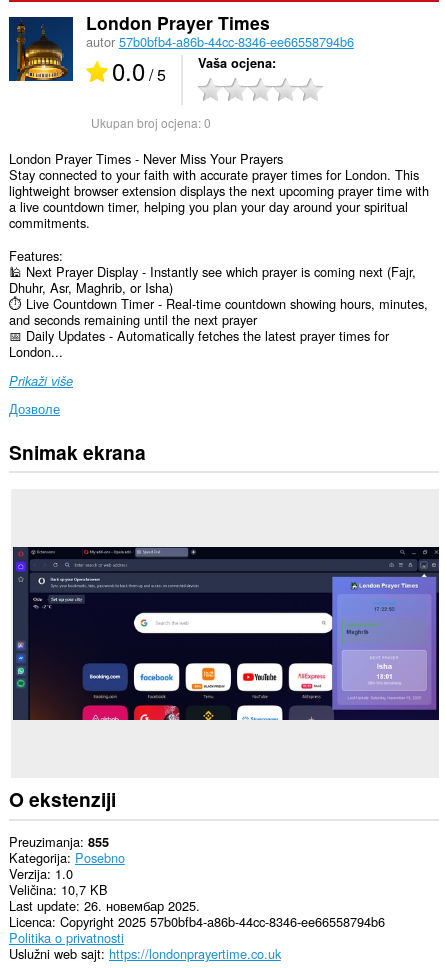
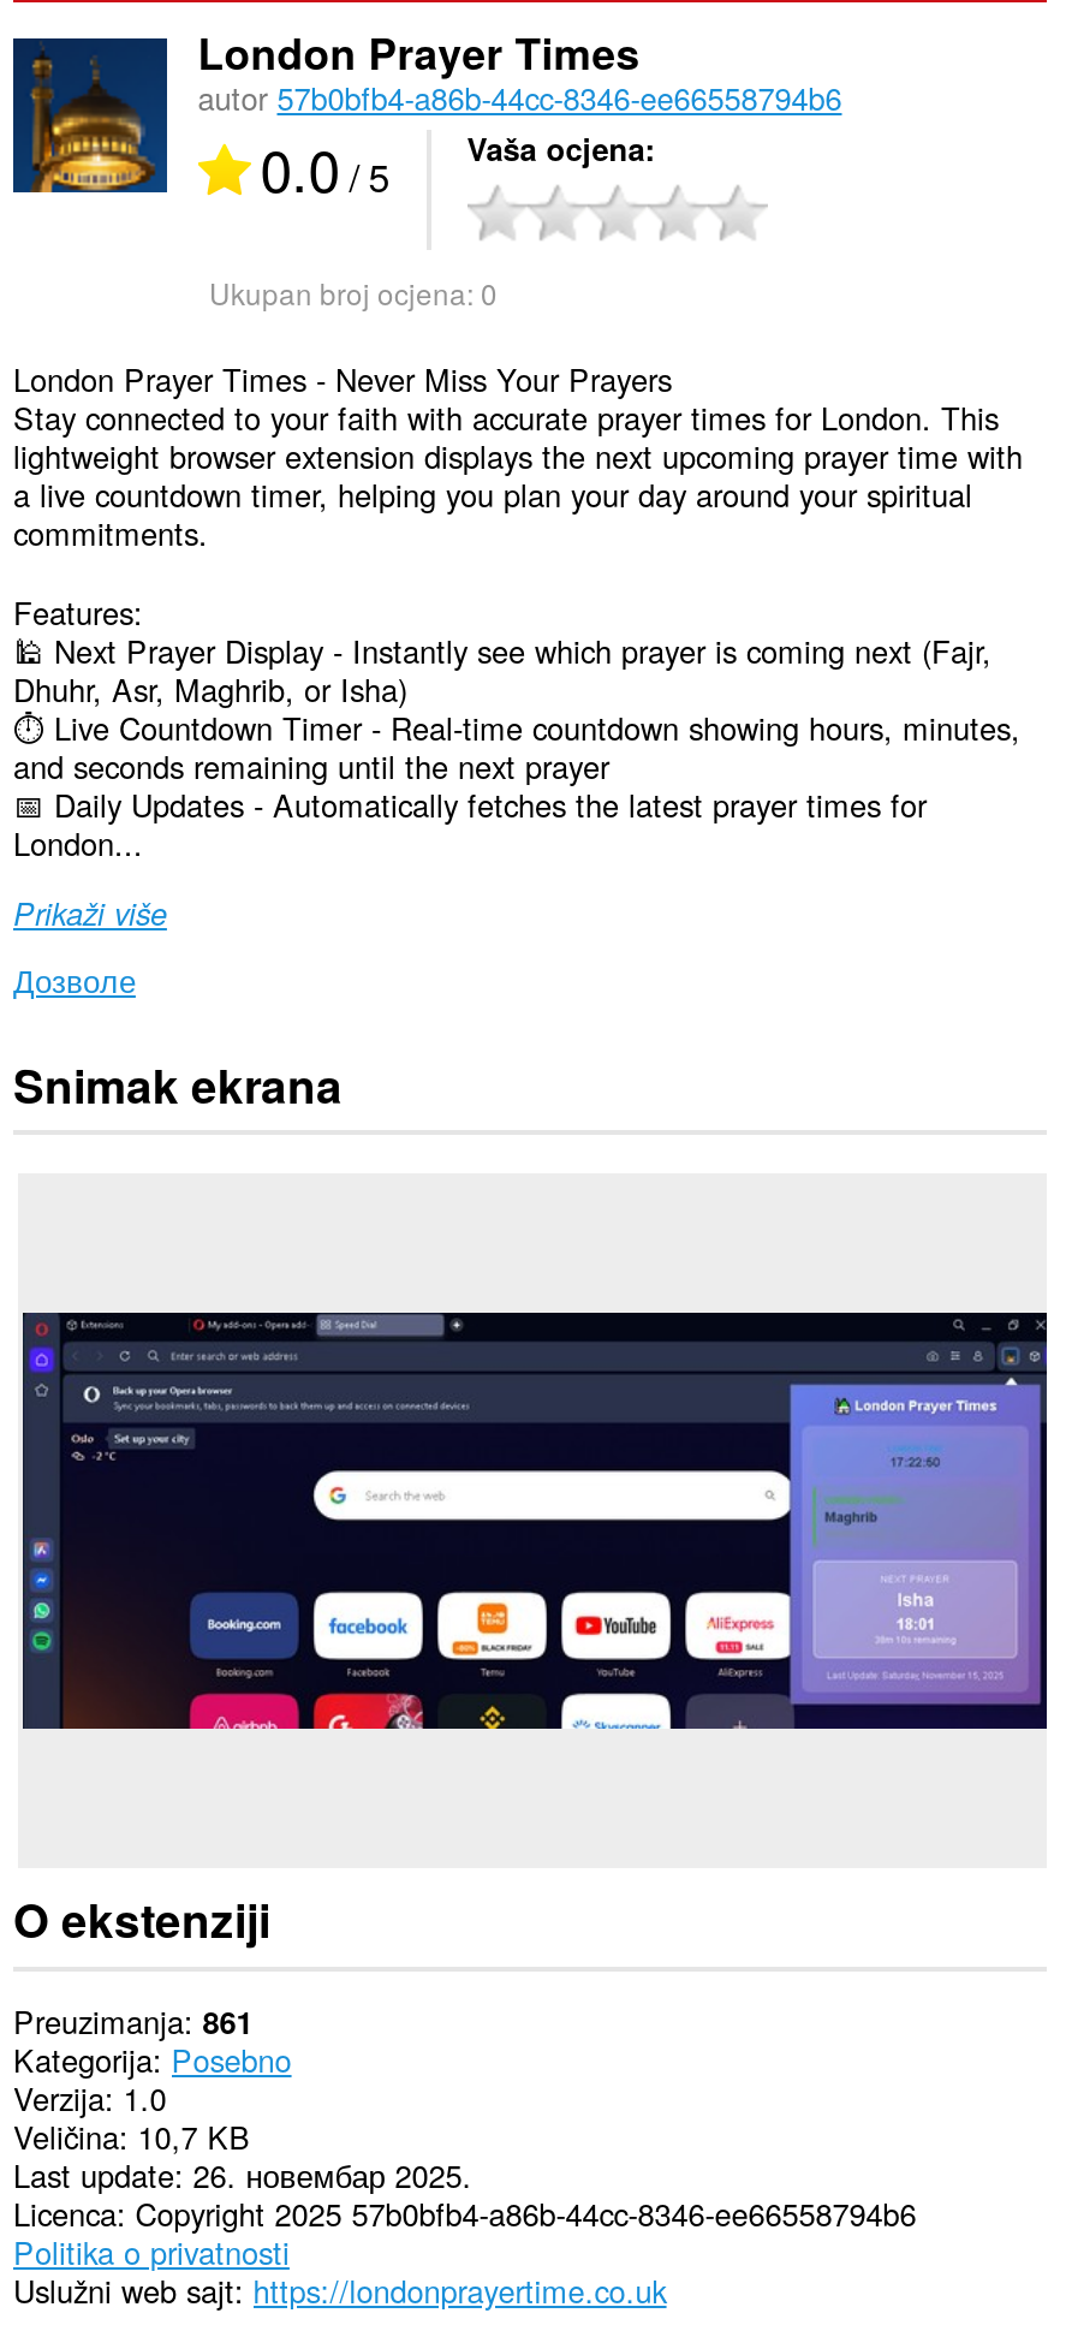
[9,832,109,851] Preuzimanja 855 -> [13,1998,253,2043] Preuzimanja 861

